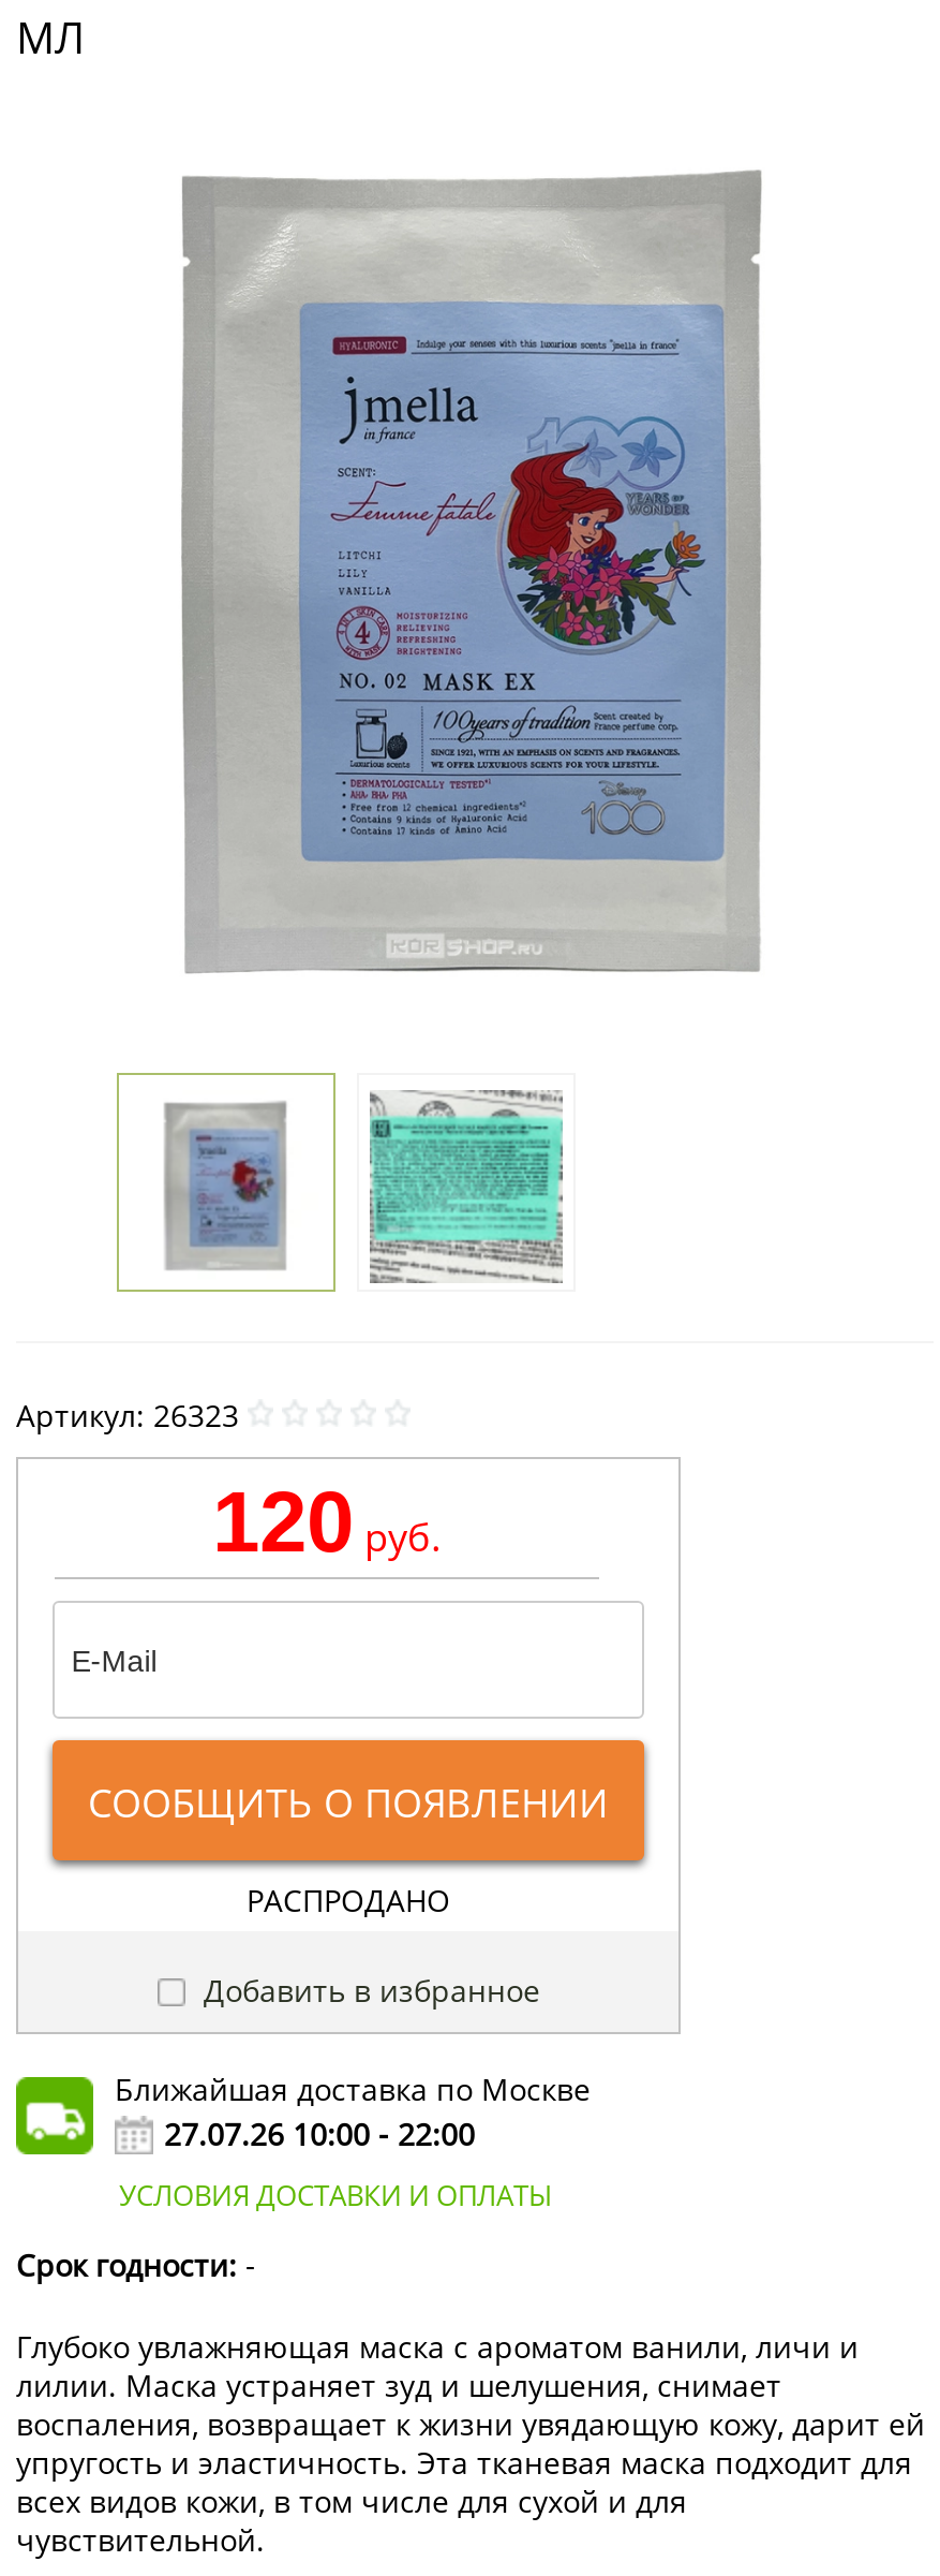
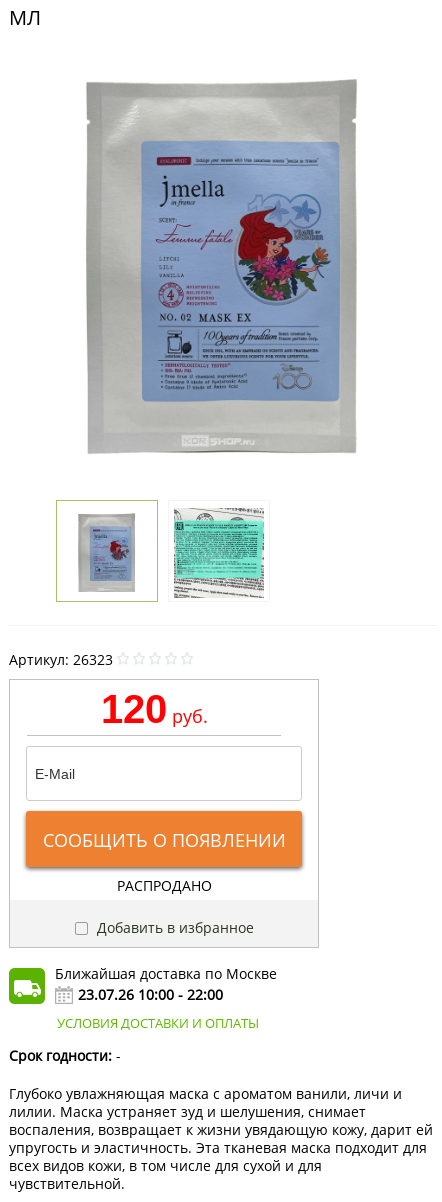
[164,2115,475,2155] 27.07.26 10:00 - 22:00 -> [78,985,223,1004] 23.07.26 10:00 - 22:00

